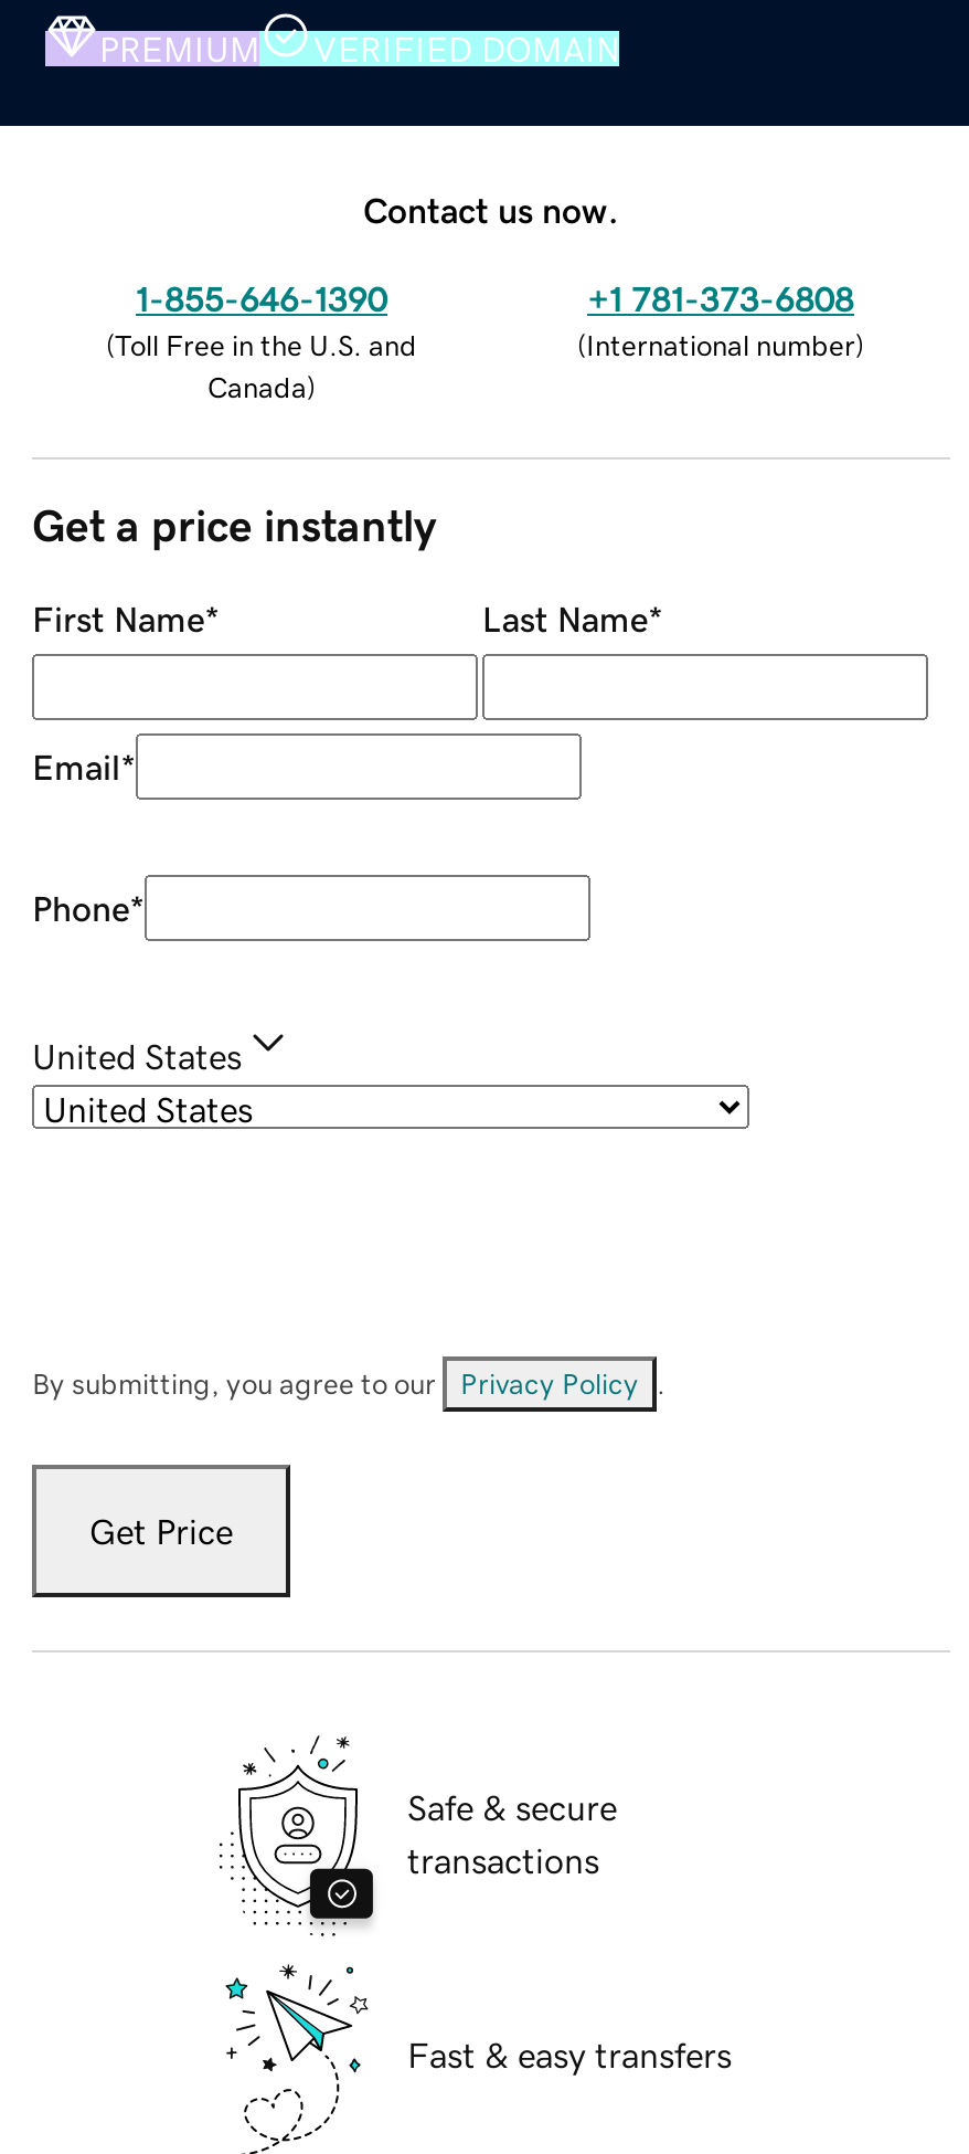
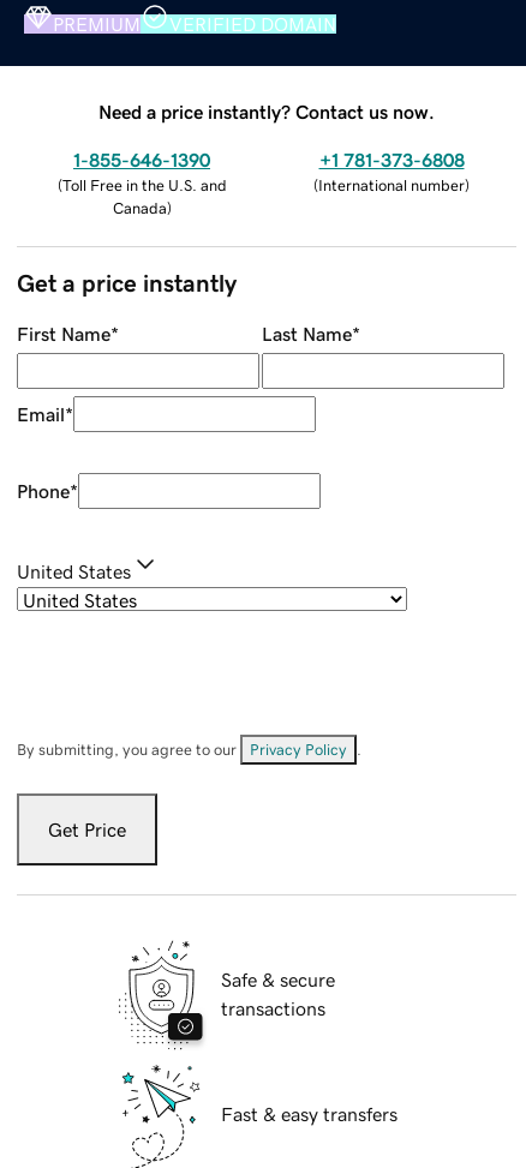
[363,191,619,227] Contact us now. -> [98,102,435,121] Need a price instantly? Contact us now.

